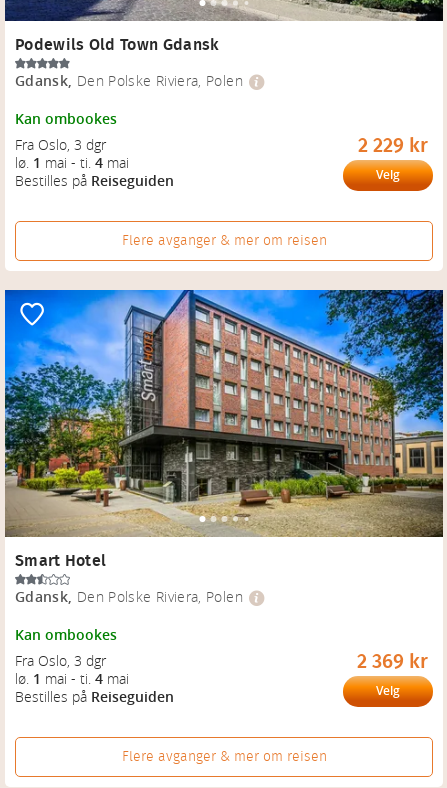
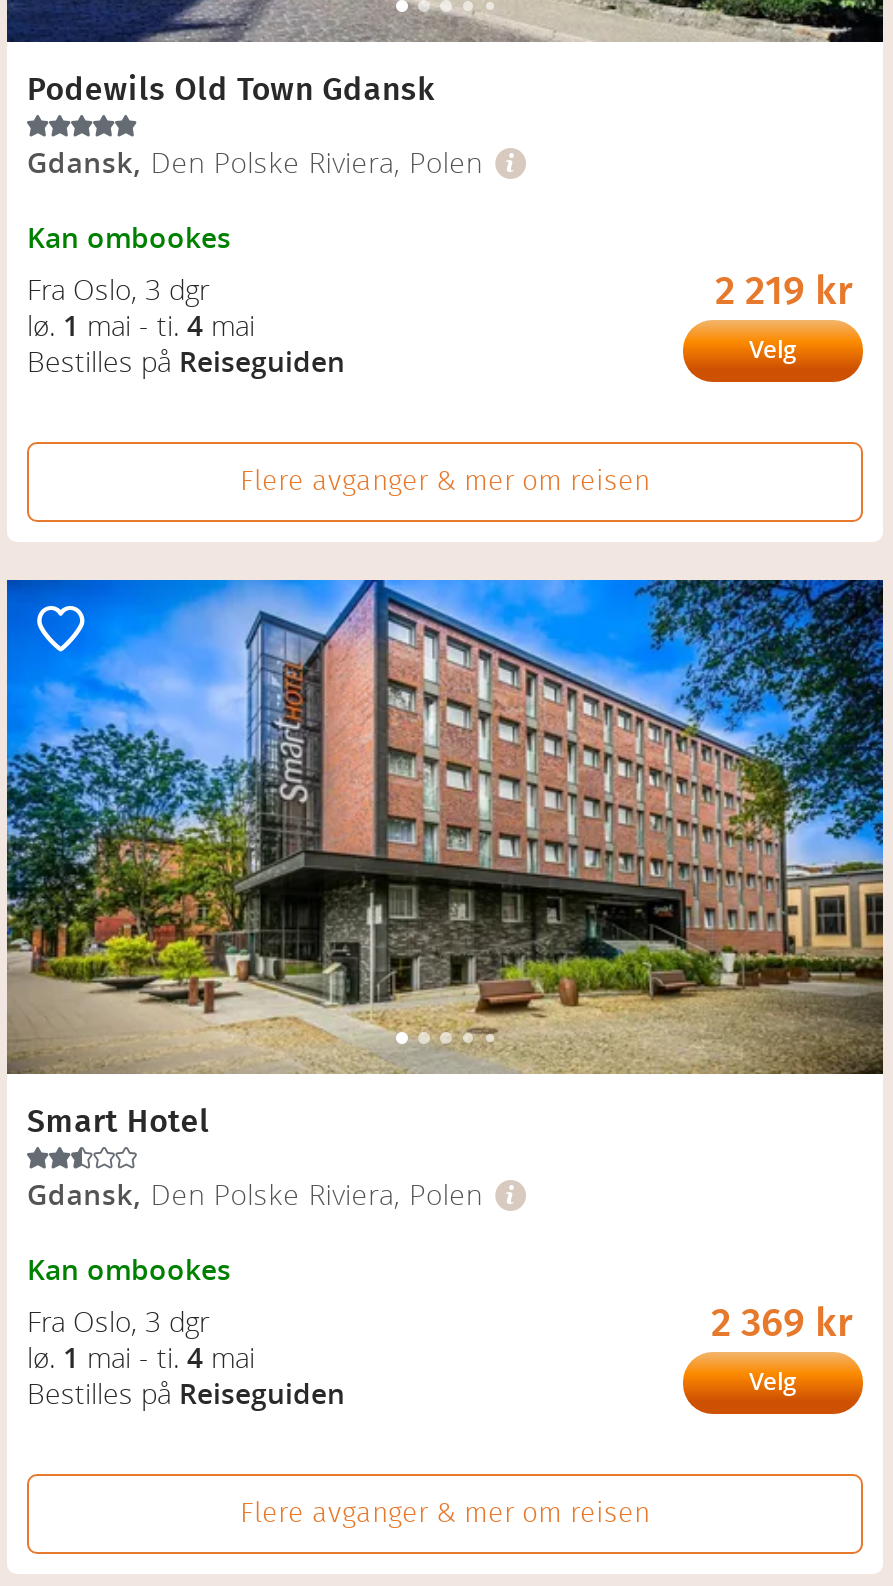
[358,136,428,156] 2 229 kr -> [715,272,853,312] 2 219 kr

